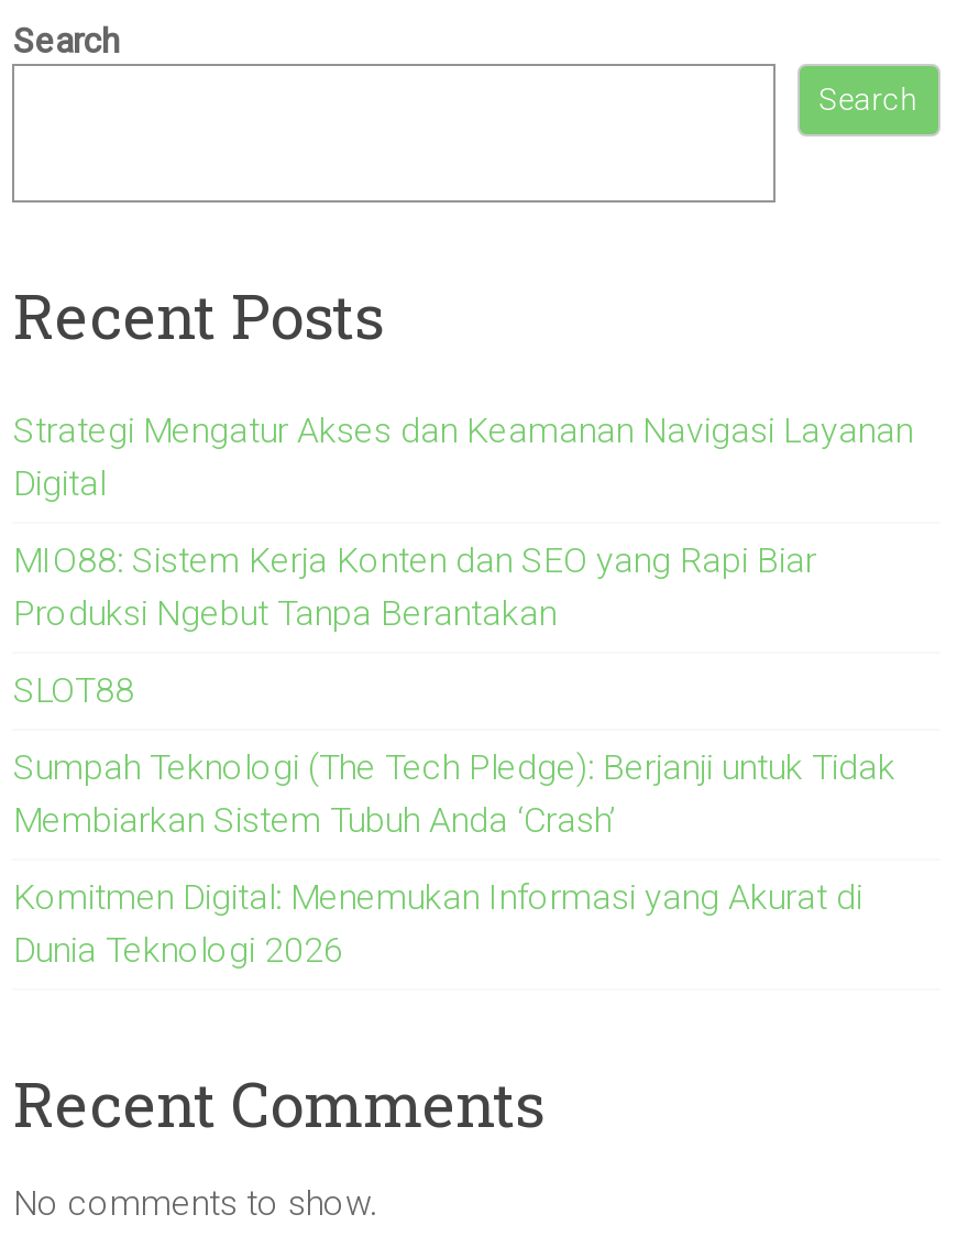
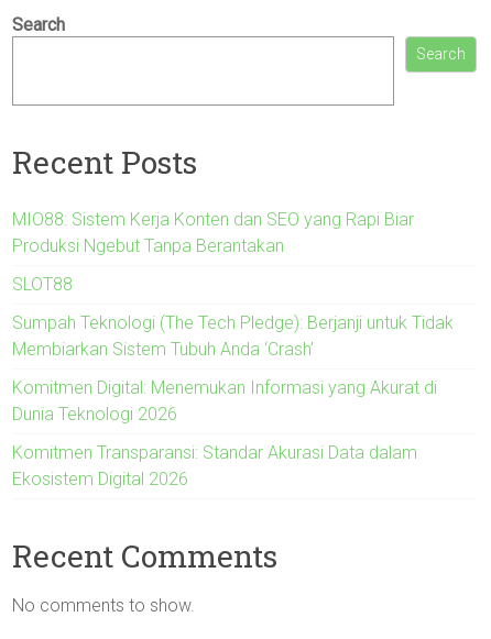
[13,408,913,503] Strategi Mengatur Akses dan Keamanan Navigasi Layanan | Digital -> none
moved [13,538,895,970] -> [13,208,454,424]: MIO88: Sistem Kerja Konten dan SEO yang Rapi Biar | Produksi Ngebut Tanpa Berantakan | SLOT88 | Sumpah Teknologi (The Tech Pledge): Berjanji untuk Tidak | Membiarkan Sistem Tubuh Anda ‘Crash’ | Komitmen Digital: Menemukan Informasi yang Akurat di | Dunia Teknologi 2026
none -> [13,442,418,489] Komitmen Transparansi: Standar Akurasi Data dalam | Ekosistem Digital 2026

